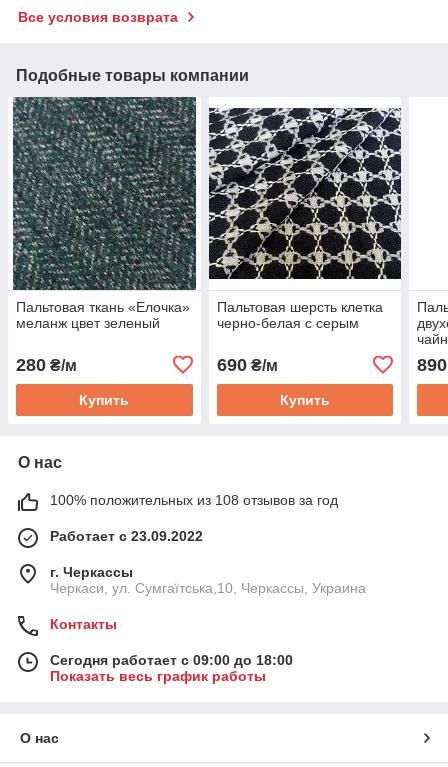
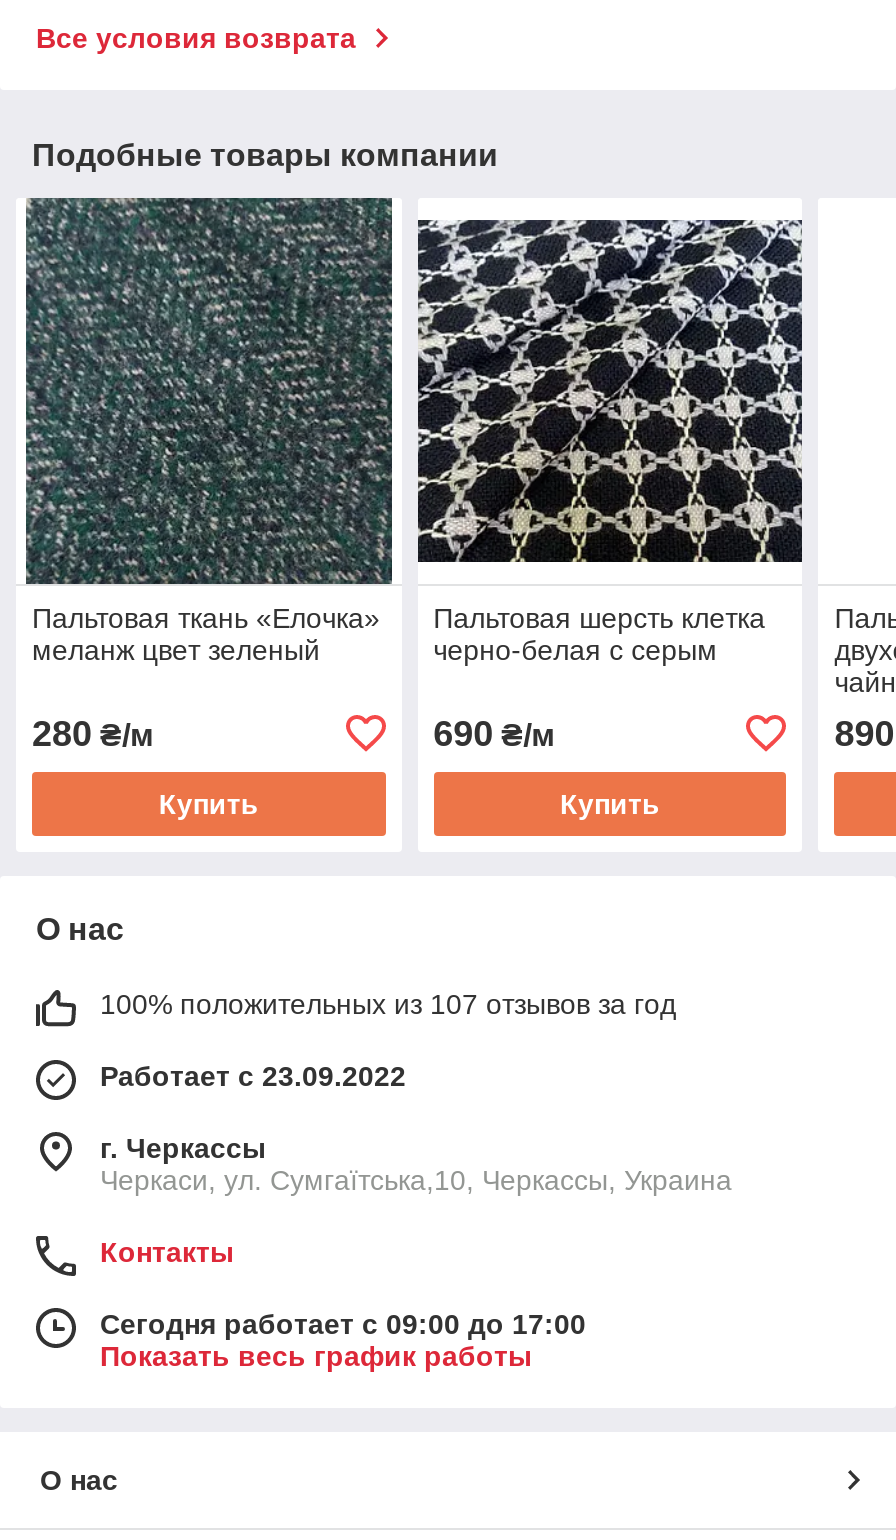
[50,492,338,508] 100% положительных из 108 отзывов за год -> [100,988,676,1020] 100% положительных из 107 отзывов за год
[50,652,293,668] Сегодня работает с 09:00 до 18:00 -> [100,1308,586,1340] Сегодня работает с 09:00 до 17:00

